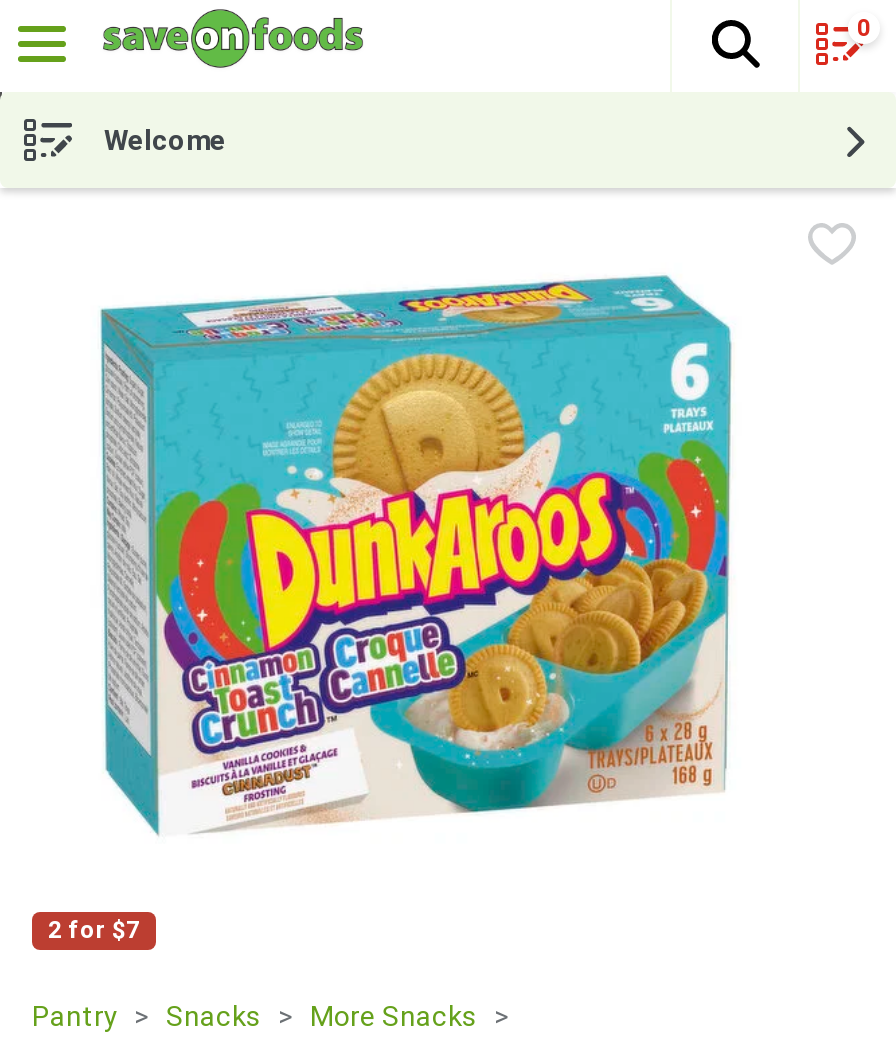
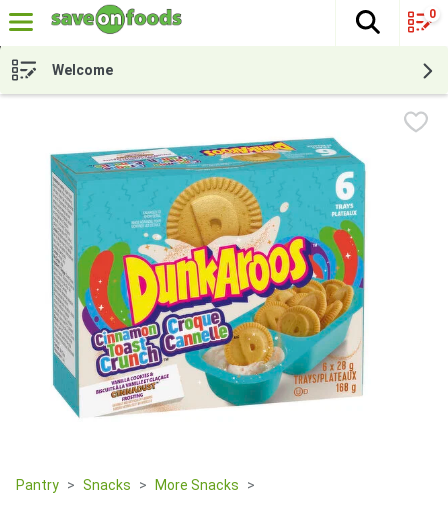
[48,916,140,944] 2 for $7 -> none

